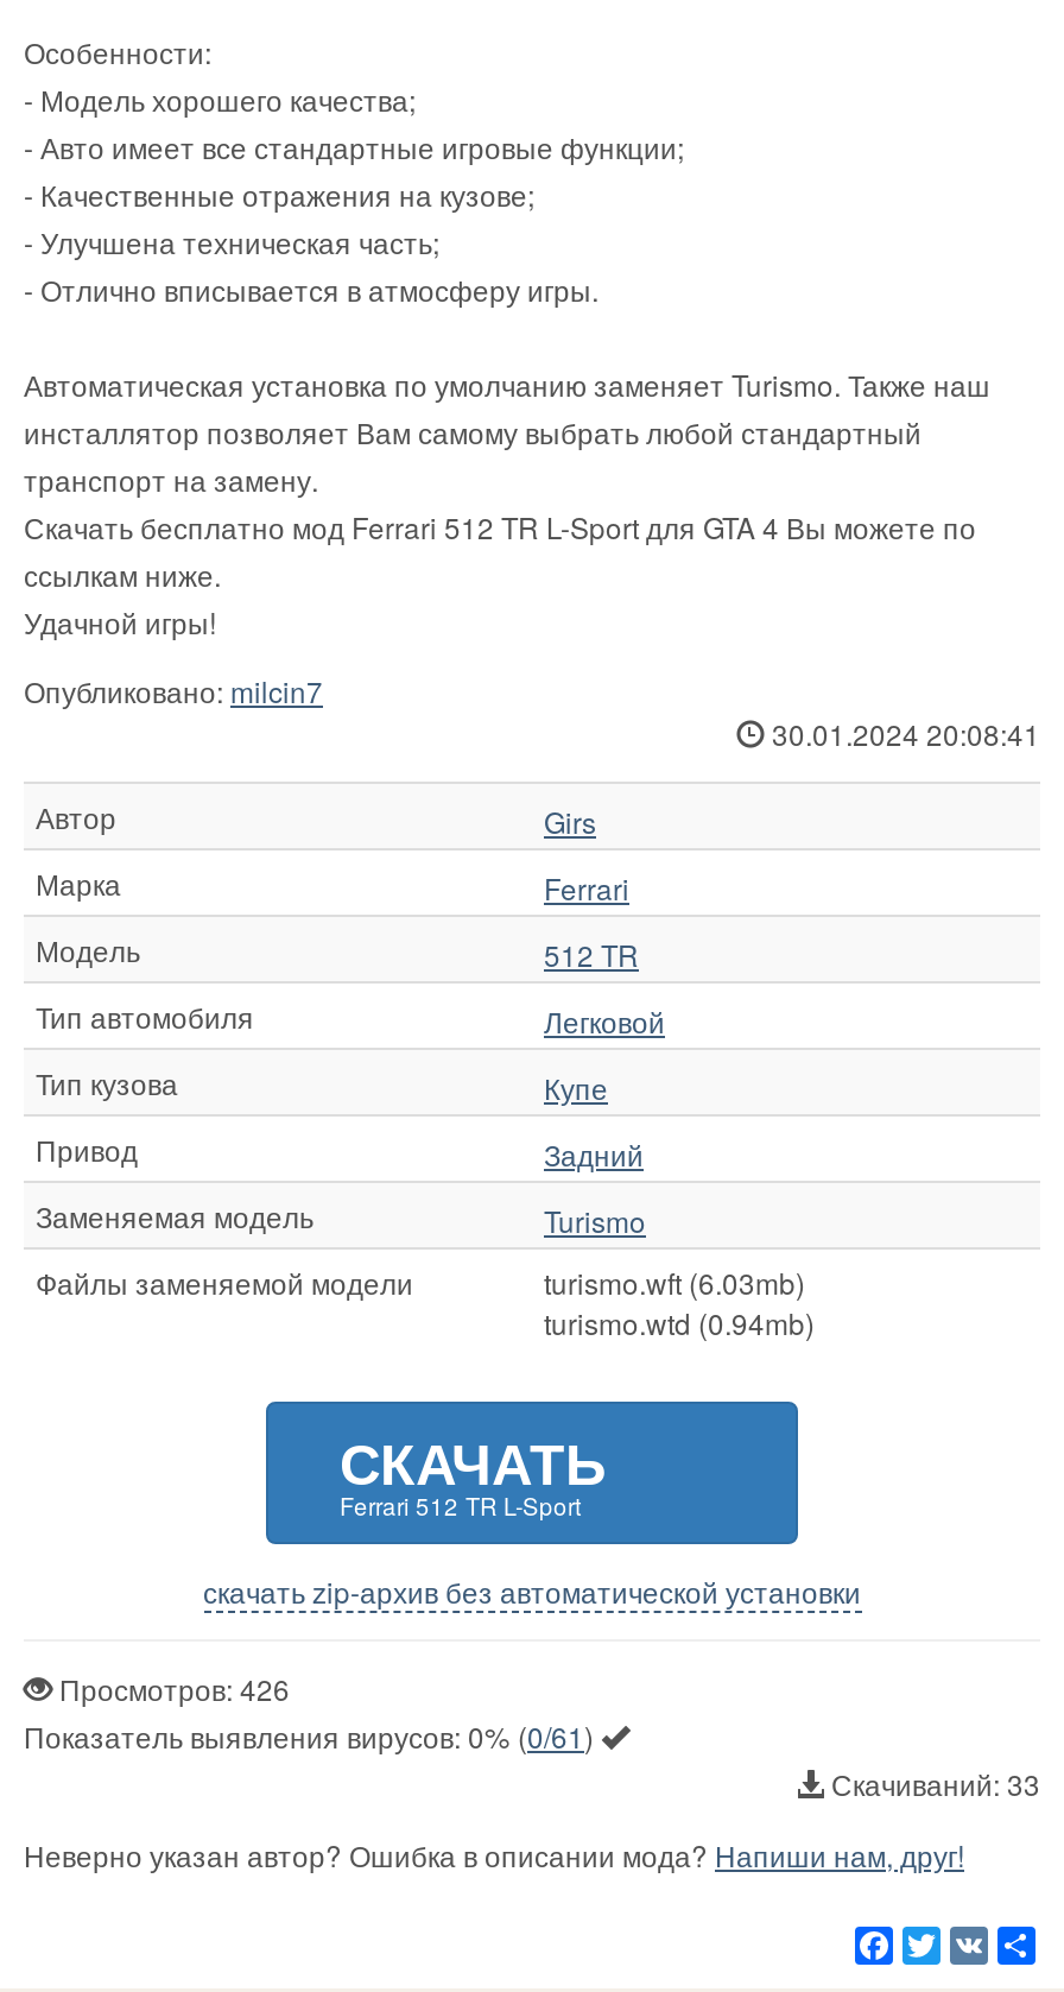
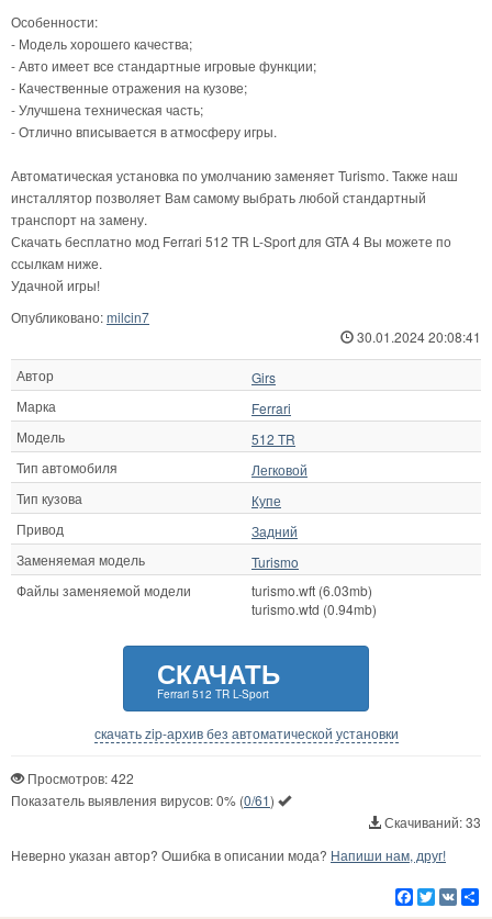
[52,1668,290,1709] Просмотров: 426 -> [24,769,134,788] Просмотров: 422

